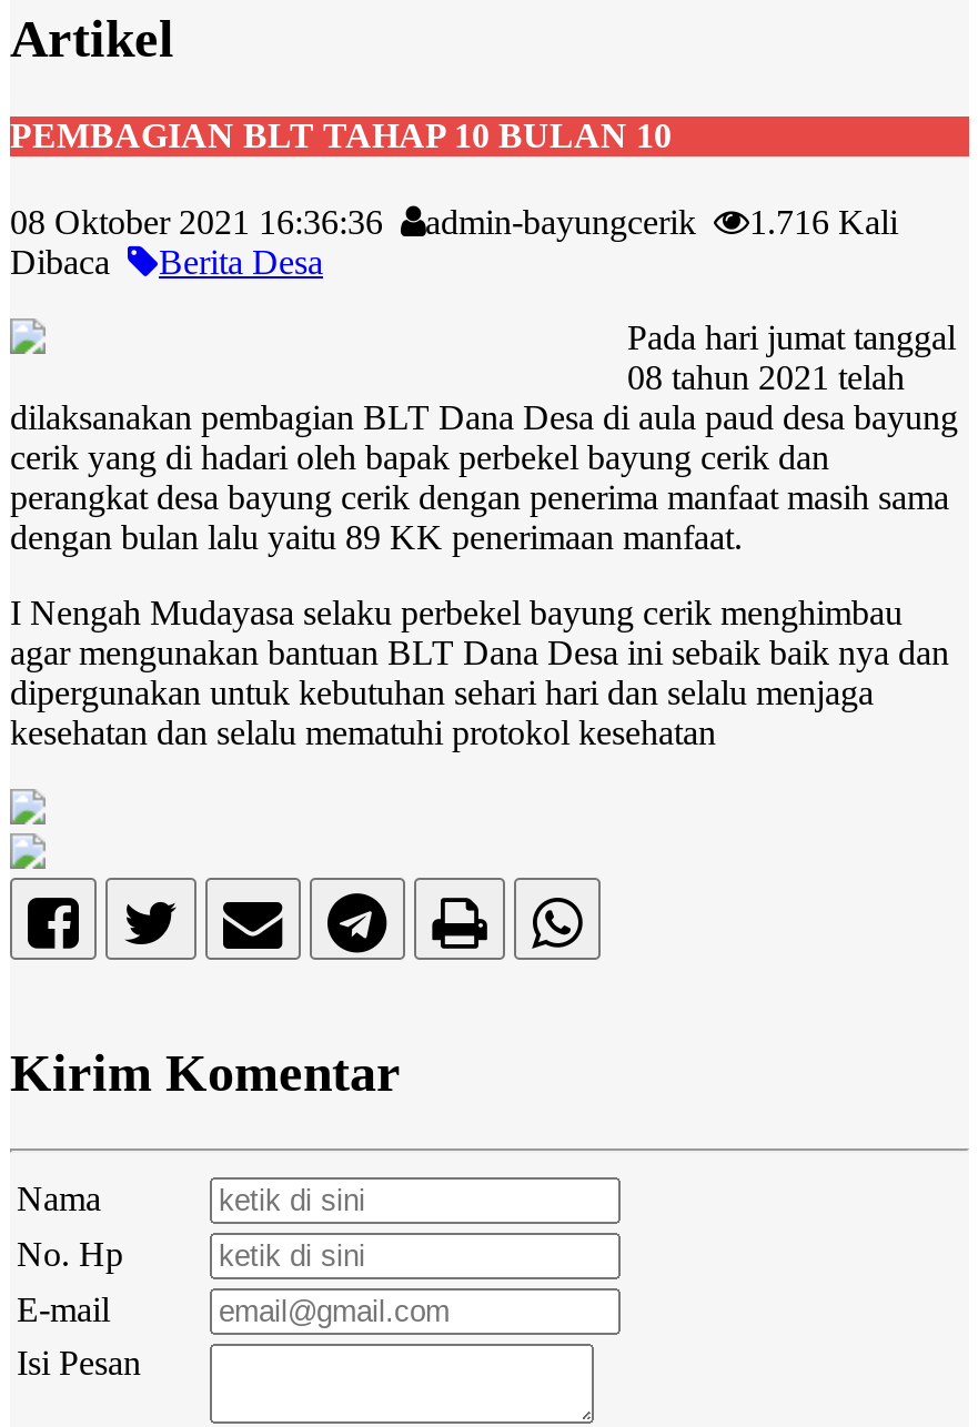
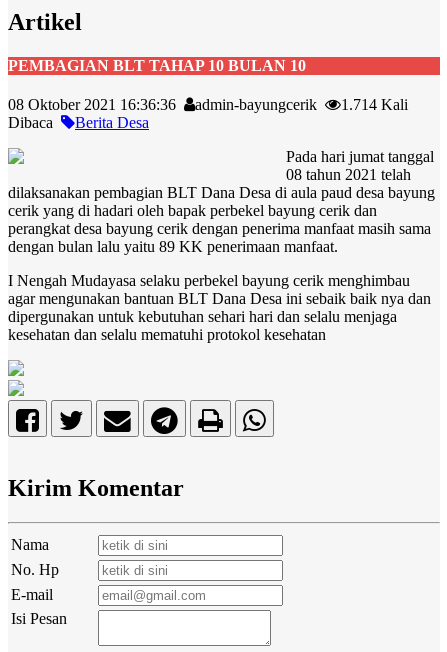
[10,204,898,242] 08 Oktober 2021 16:36:36 admin-bayungcerik 1.716 Kali -> [8,96,408,113] 08 Oktober 2021 16:36:36 admin-bayungcerik 1.714 Kali

